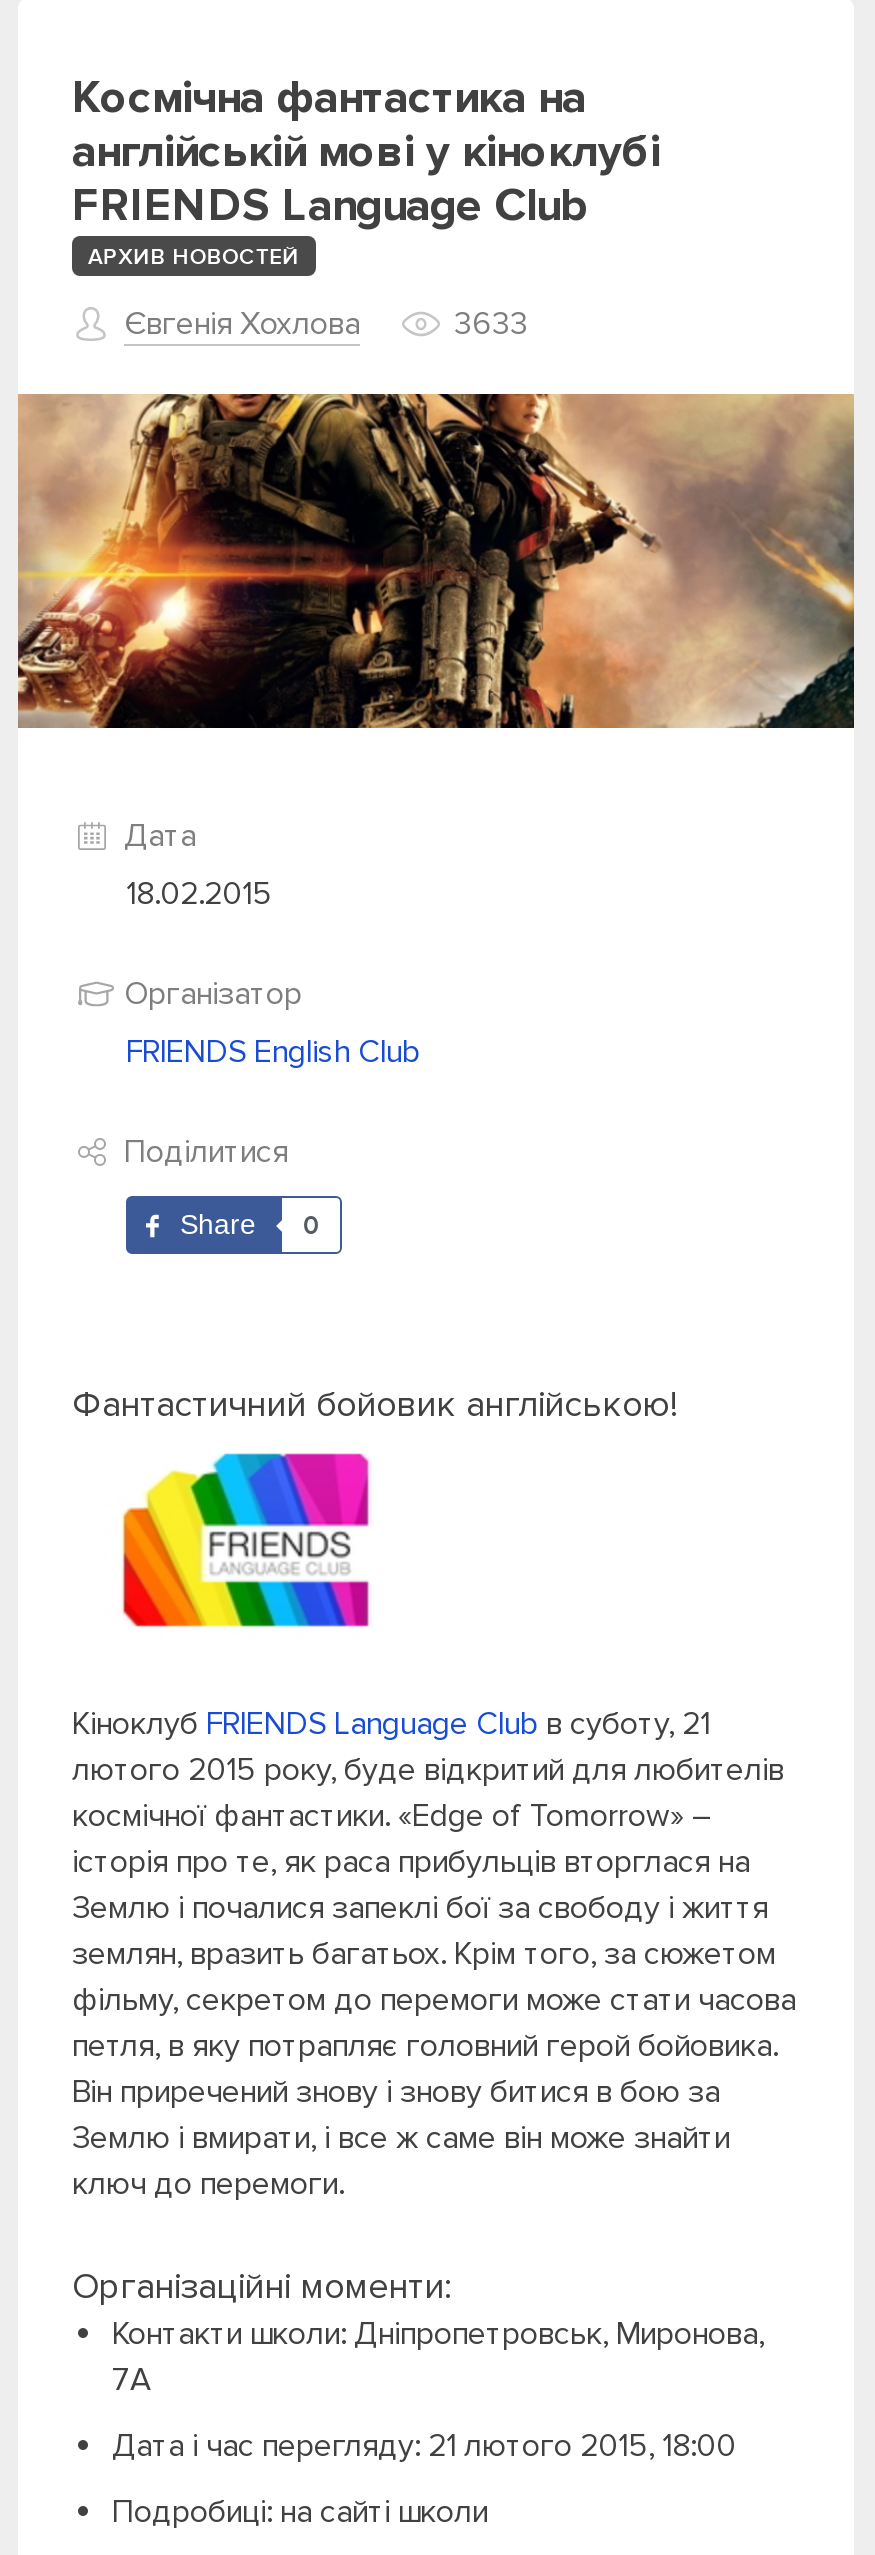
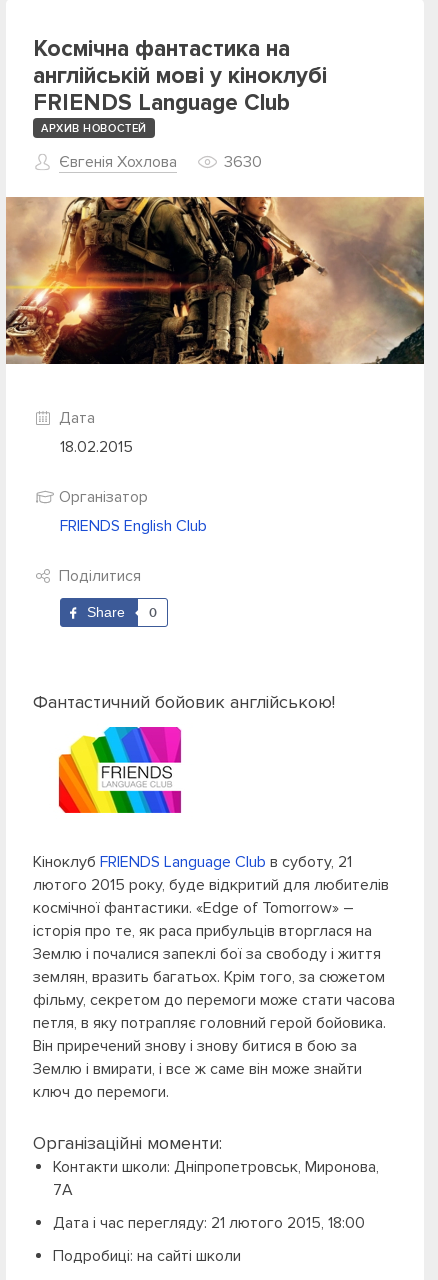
[454,304,528,344] 3633 -> [224,152,262,172] 3630

